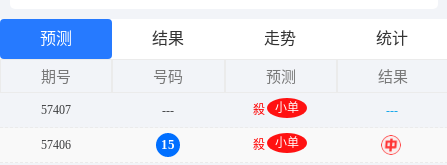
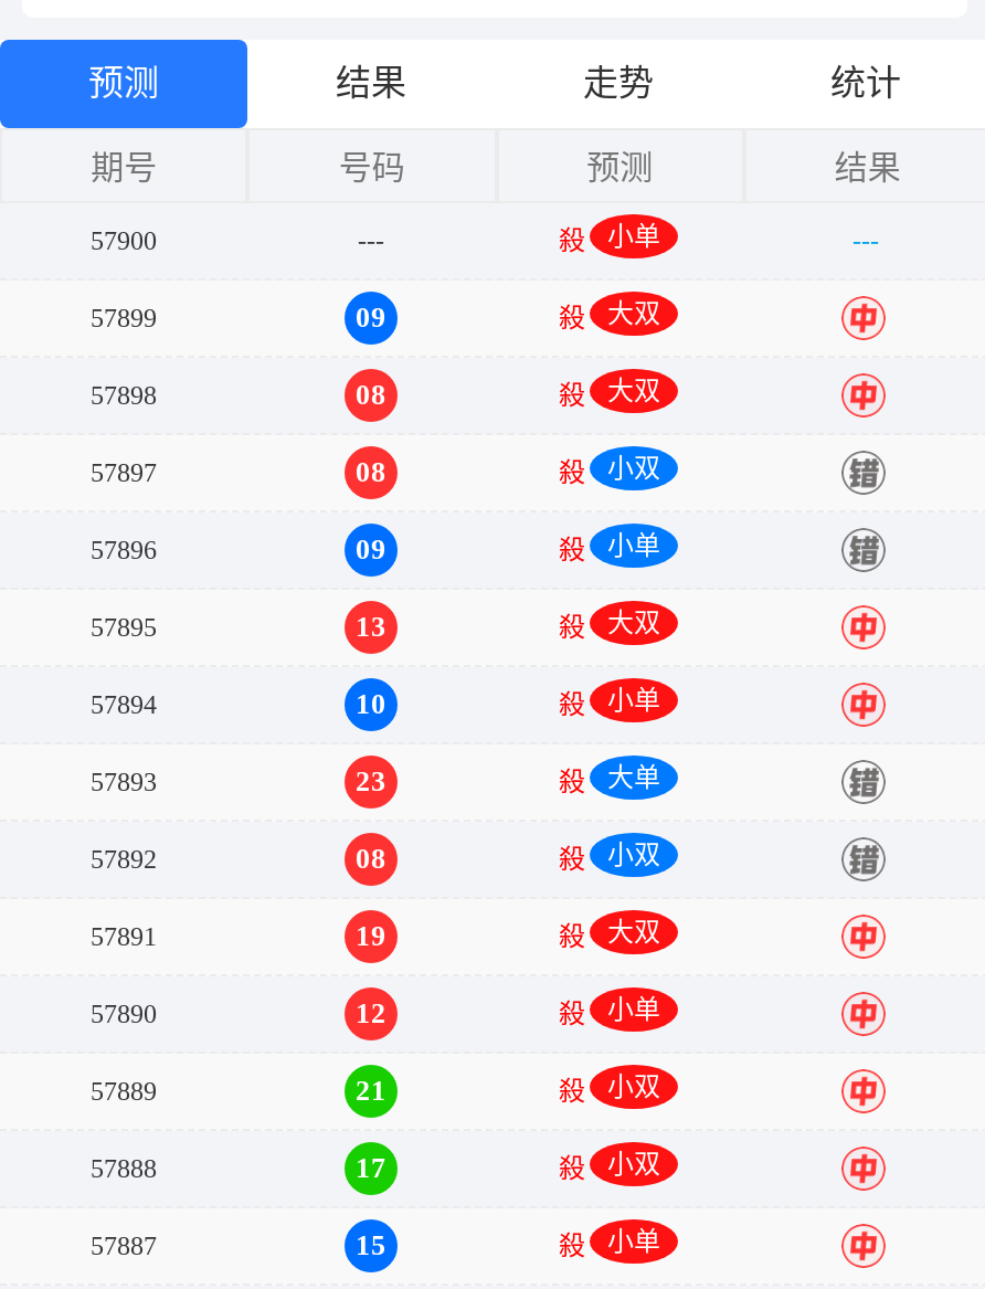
[41,103,71,117] 57407 -> [91,225,157,256] 57900
[41,138,71,152] 57406 -> [91,298,876,1261] 57899 | 09 | 殺 | 大双 | 中 | 57898 | 08 | 殺 | 大双 | 中 | 57897 | 08 | 殺 | 小双 | 错 | 57896 | 09 | 殺 | 小单 | 错 | 57895 | 13 | 殺 | 大双 | 中 | 57894 | 10 | 殺 | 小单 | 中 | 57893 | 23 | 殺 | 大单 | 错 | 57892 | 08 | 殺 | 小双 | 错 | 57891 | 19 | 殺 | 大双 | 中 | 57890 | 12 | 殺 | 小单 | 中 | 57889 | 21 | 殺 | 小双 | 中 | 57888 | 17 | 殺 | 小双 | 中 | 57887

